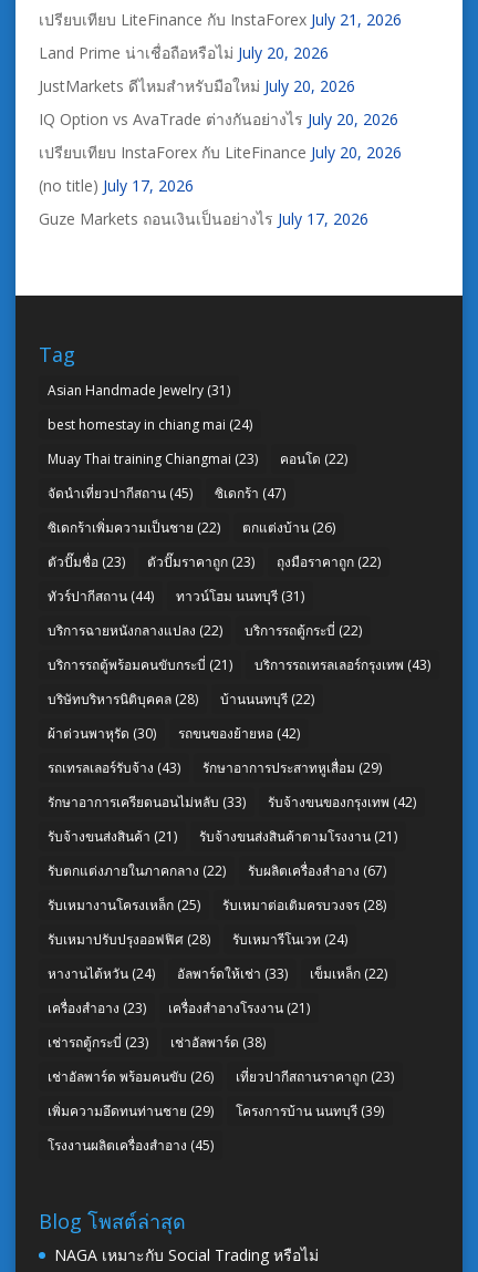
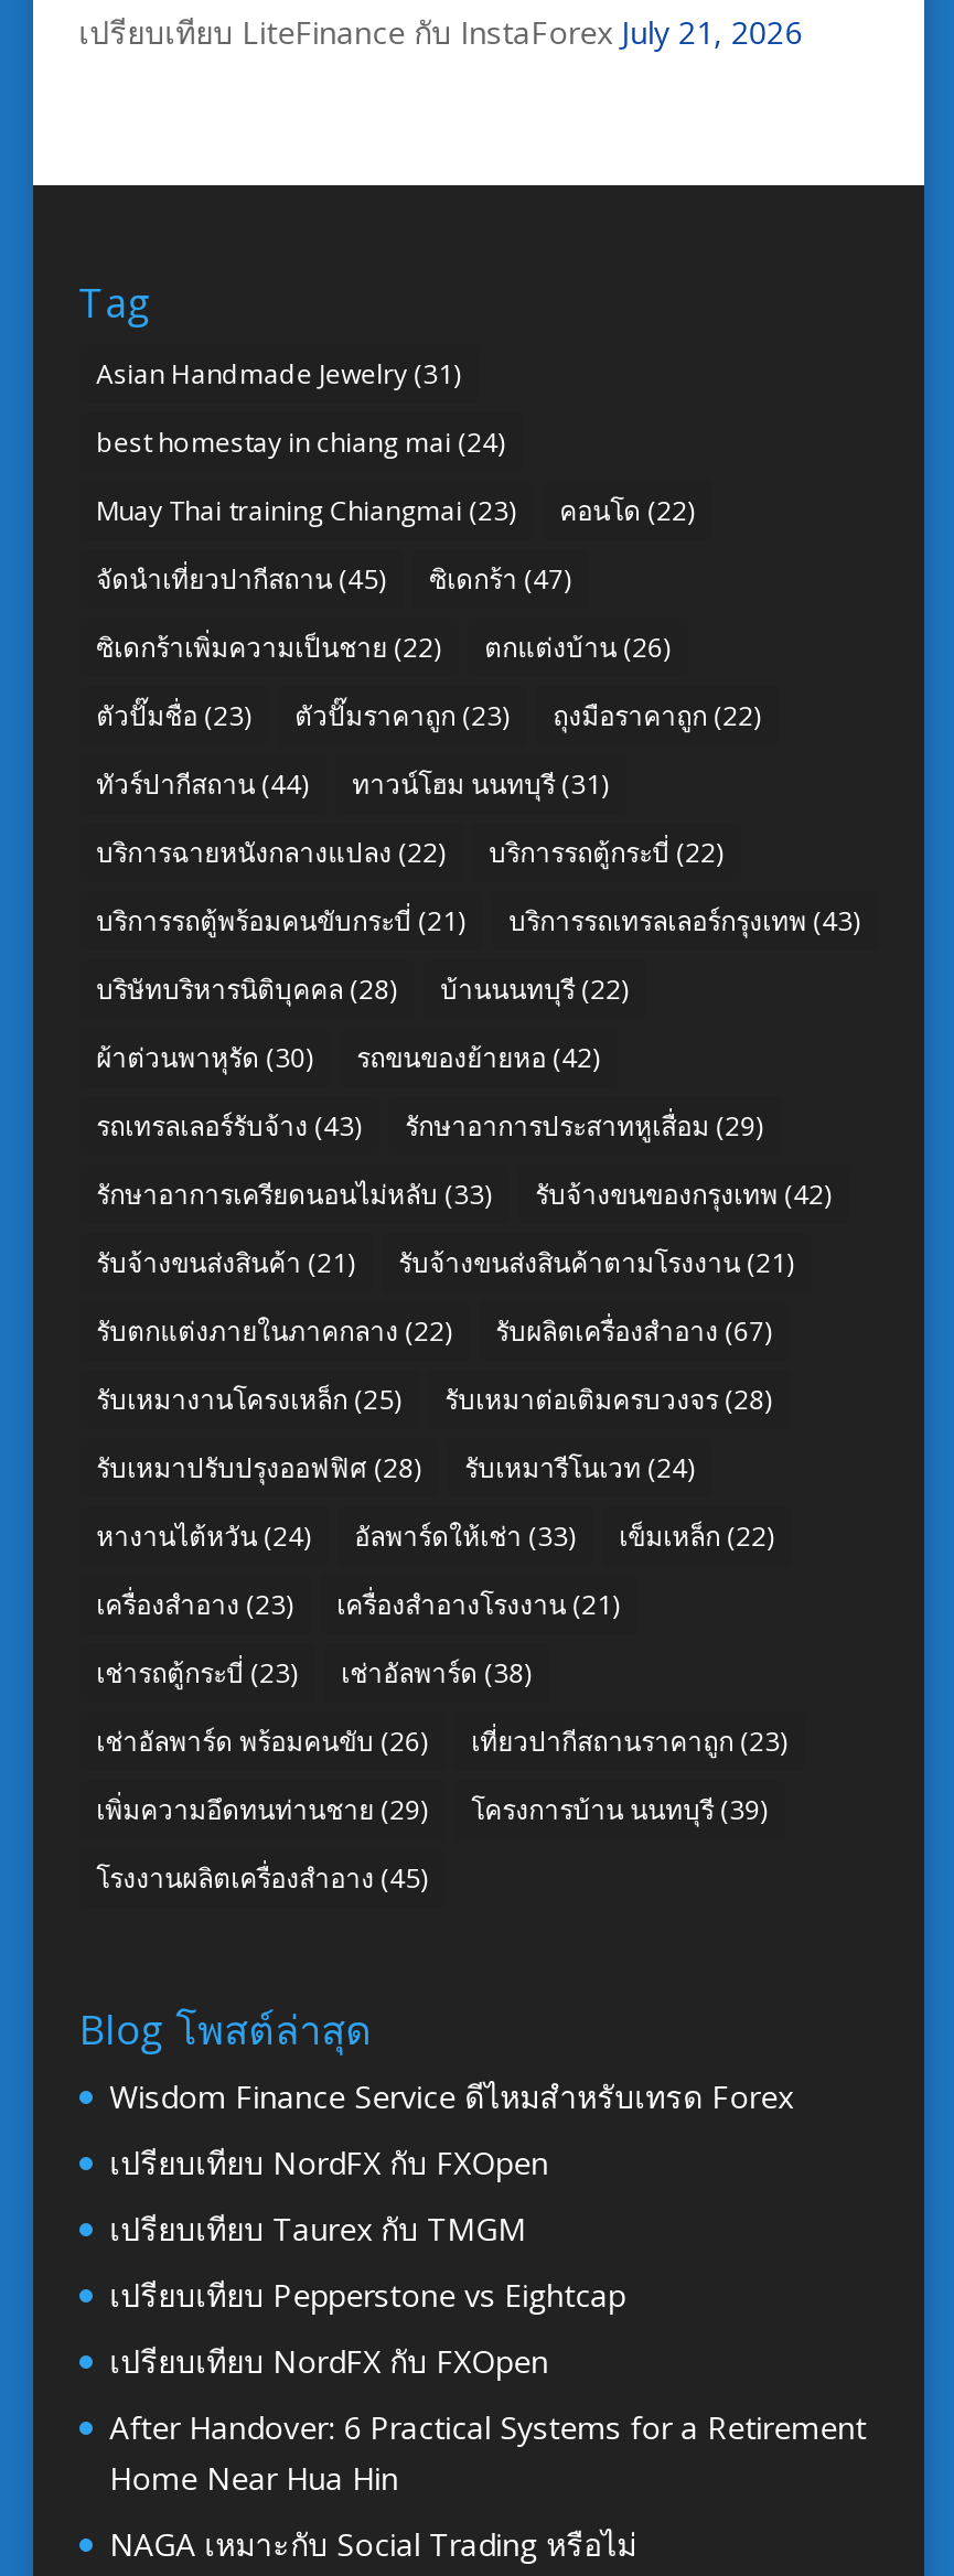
[38,43,401,230] Land Prime น่าเชื่อถือหรือไม่ July 20, 2026 | JustMarkets ดีไหมสำหรับมือใหม่ July 20, 2026 | IQ Option vs AvaTrade ต่างกันอย่างไร July 20, 2026 | เปรียบเทียบ InstaForex กับ LiteFinance July 20, 2026 | (no title) July 17, 2026 | Guze Markets ถอนเงินเป็นอย่างไร July 17, 2026 -> none
moved [38,341,430,1234] -> [79,275,859,2055]: Tag | Asian Handmade Jewelry (31) | best homestay in chiang mai (24) | ... | โรงงานผลิตเครื่องสำอาง(45) | Blog โพสต์ล่าสุด
none -> [109,2075,866,2498] Wisdom Finance Service ดีไหมสำหรับเทรด Forex | เปรียบเทียบ NordFX กับ FXOpen | เปรียบเทียบ Taurex กับ TMGM | เปรียบเทียบ Pepperstone vs Eightcap | เปรียบเทียบ NordFX กับ FXOpen | After Handover: 6 Practical Systems for a Retirement | Home Near Hua Hin

